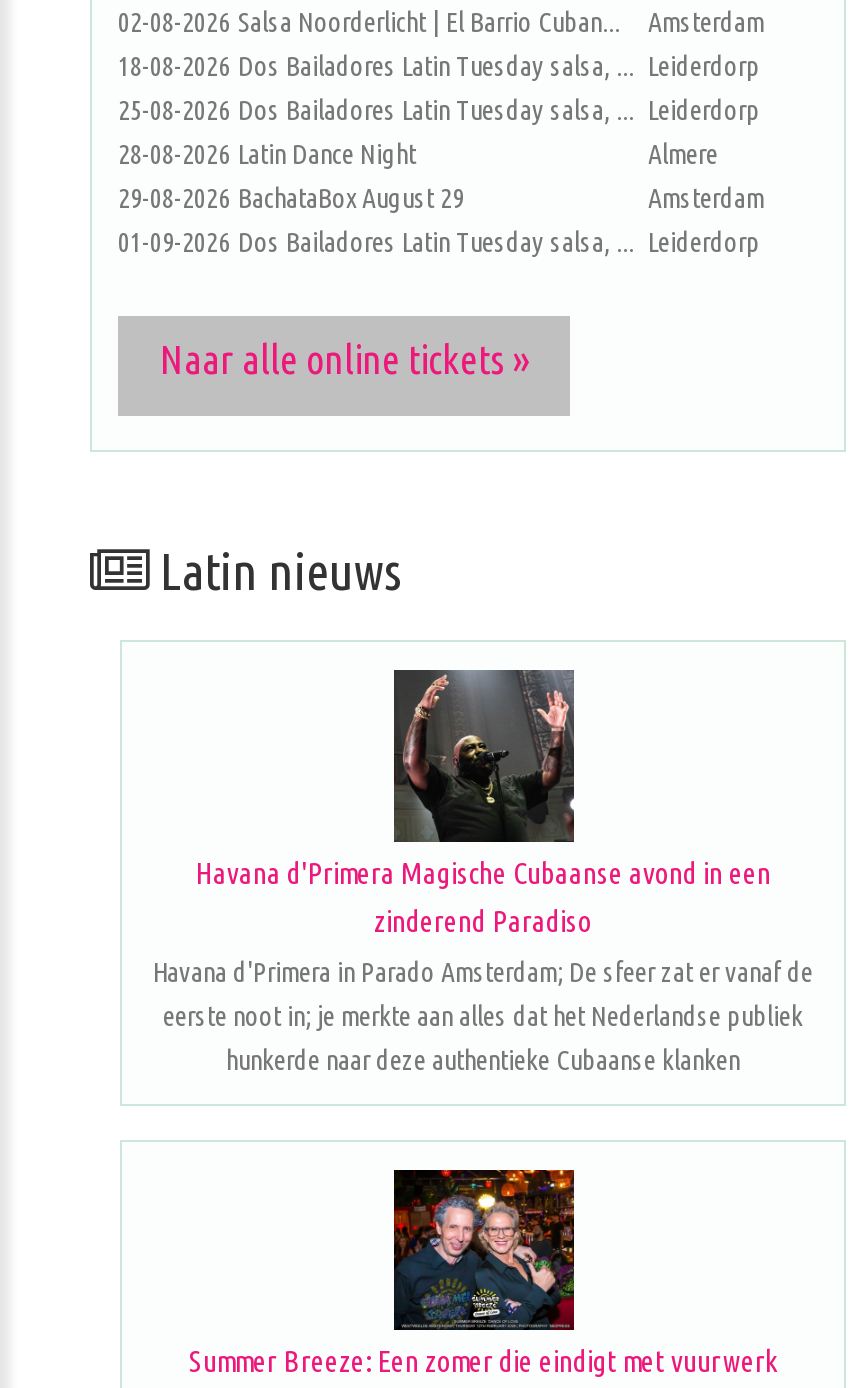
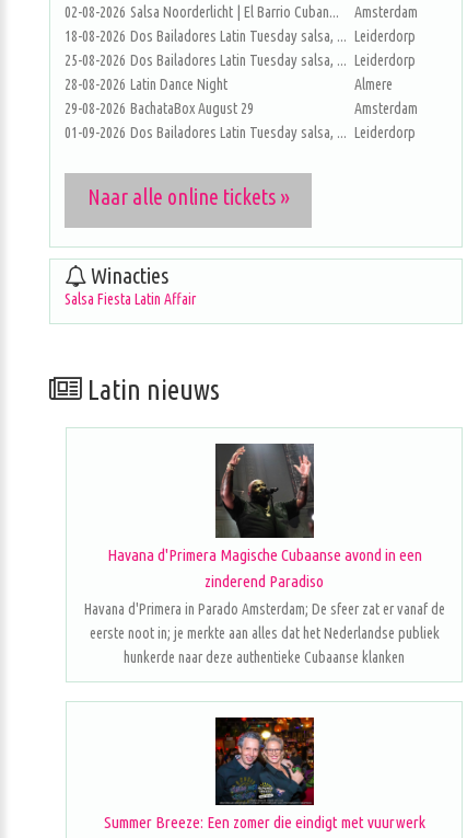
none -> [65,263,196,308] Winacties | Salsa Fiesta Latin Affair

